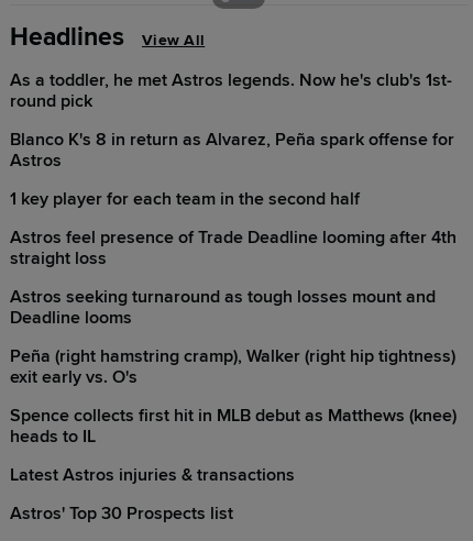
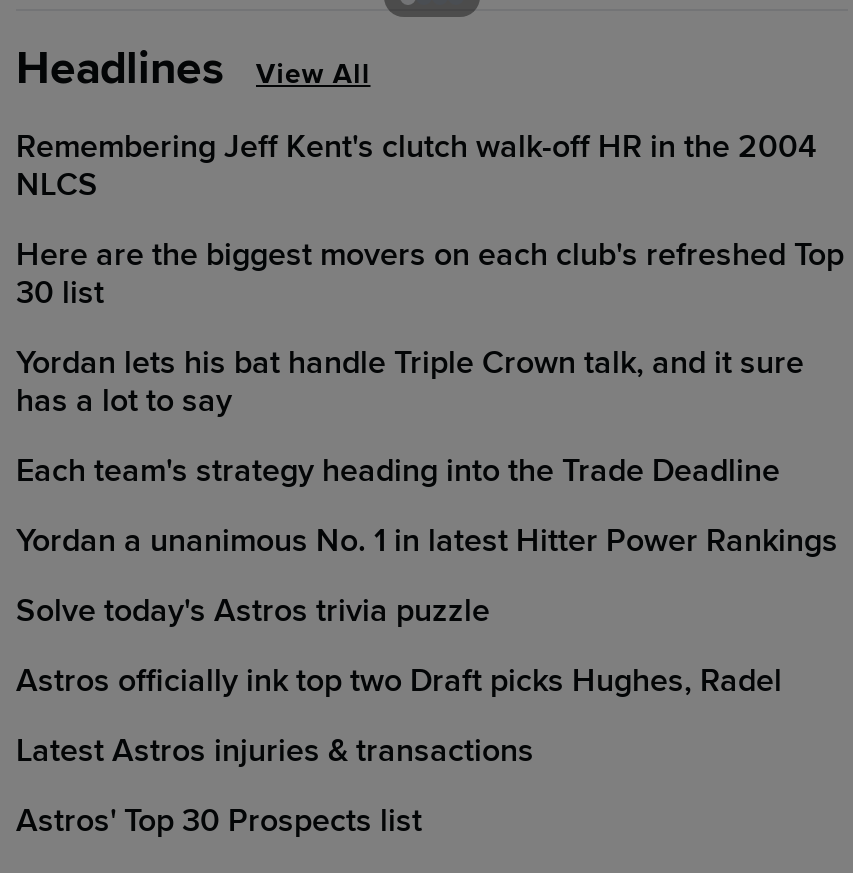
[10,70,452,113] As a toddler, he met Astros legends. Now he's club's 1st- | round pick -> [16,127,816,205] Remembering Jeff Kent's clutch walk-off HR in the 2004 | NLCS
[10,129,454,172] Blanco K's 8 in return as Alvarez, Peña spark offense for | Astros -> [16,235,844,313] Here are the biggest movers on each club's refreshed Top | 30 list
[10,188,360,210] 1 key player for each team in the second half -> [16,343,804,421] Yordan lets his bat handle Triple Crown talk, and it sure | has a lot to say
[10,227,457,270] Astros feel presence of Trade Deadline looming after 4th | straight loss -> [16,451,780,491] Each team's strategy heading into the Trade Deadline
[10,286,436,329] Astros seeking turnaround as tough losses mount and | Deadline looms -> [16,521,838,561] Yordan a unanimous No. 1 in latest Hitter Power Rankings
[10,346,455,389] Peña (right hamstring cramp), Walker (right hip tightness) | exit early vs. O's -> [16,591,490,631] Solve today's Astros trivia puzzle
[10,405,457,448] Spence collects first hit in MLB debut as Matthews (knee) | heads to IL -> [16,661,782,701] Astros officially ink top two Draft picks Hughes, Radel

